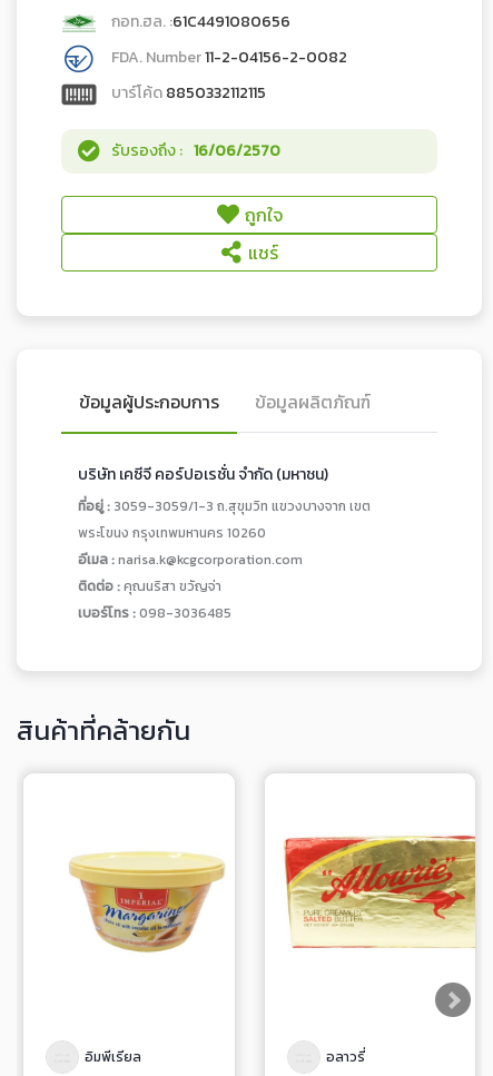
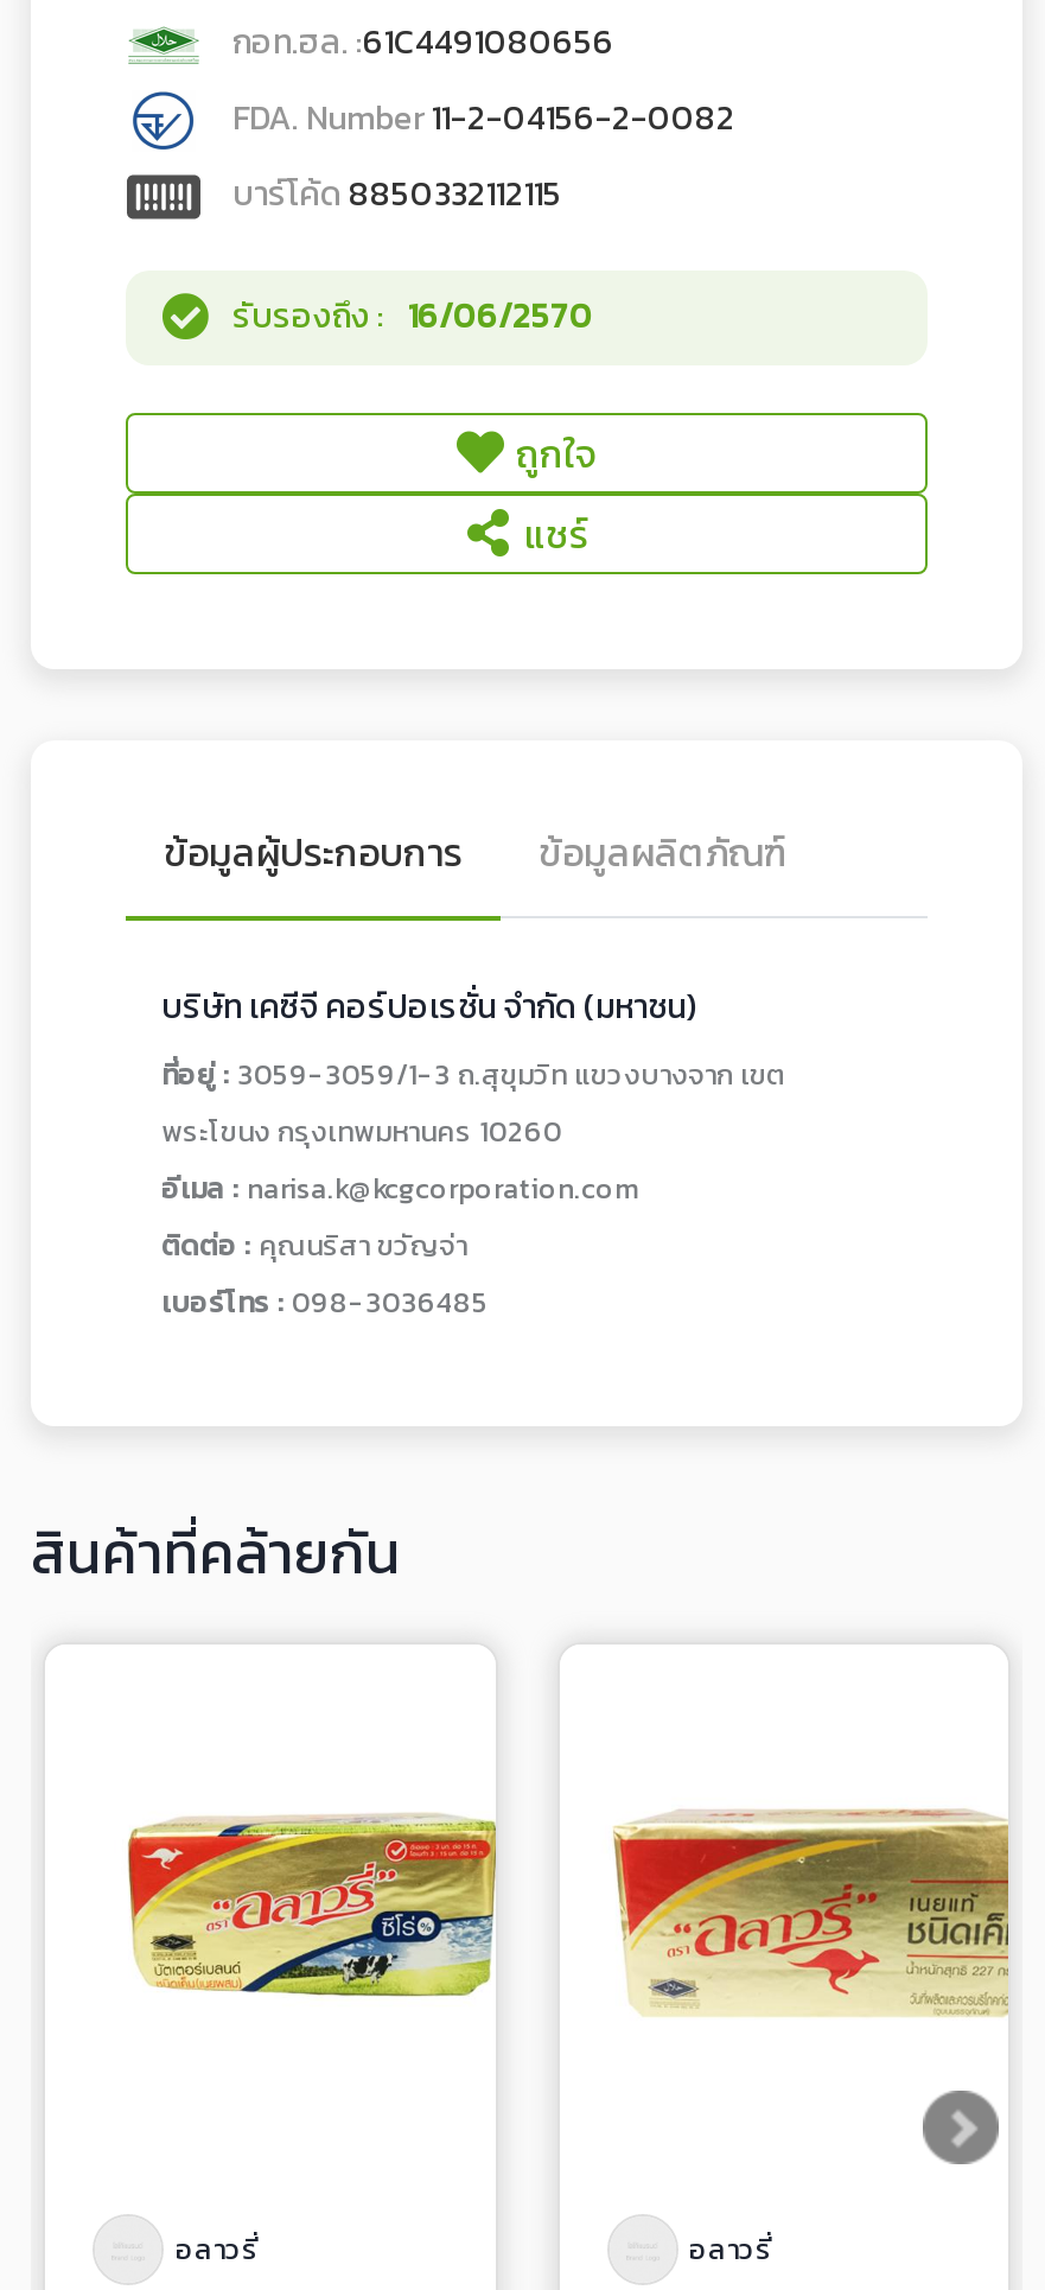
[283,835,476,949] [image] -> [600,1777,1011,2017] [image]
[62,851,235,954] [image] -> [126,1813,498,2027] [image]
[85,1047,141,1067] อิมพีเรียล -> [176,2228,259,2271] อลาวรี่

